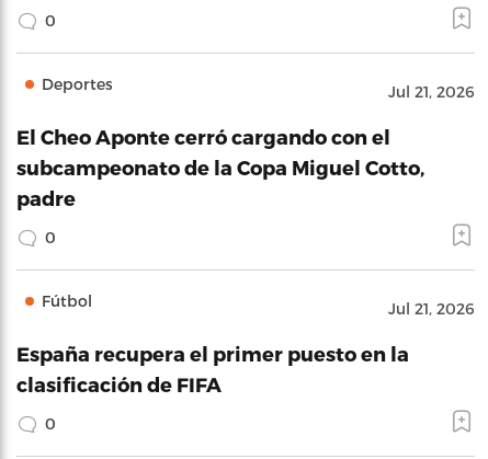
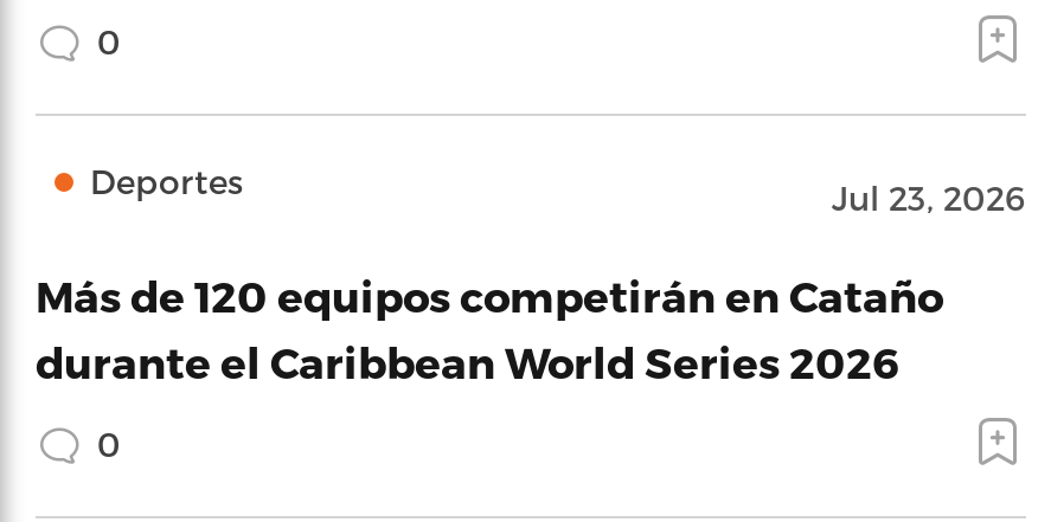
[16,82,475,395] Jul 21, 2026 | El Cheo Aponte cerró cargando con el | subcampeonato de la Copa Miguel Cotto, | padre | 0 | Fútbol | Jul 21, 2026 | España recupera el primer puesto en la | clasificación de FIFA -> [36,176,1026,385] Jul 23, 2026 | Más de 120 equipos competirán en Cataño | durante el Caribbean World Series 2026

